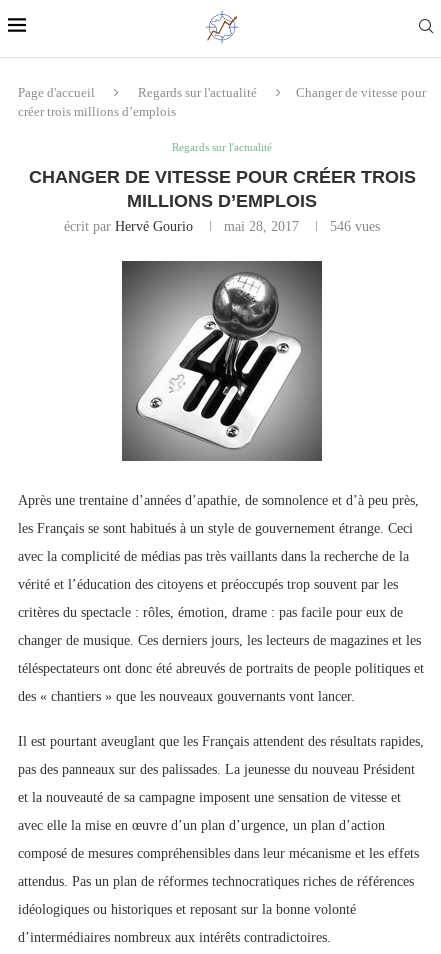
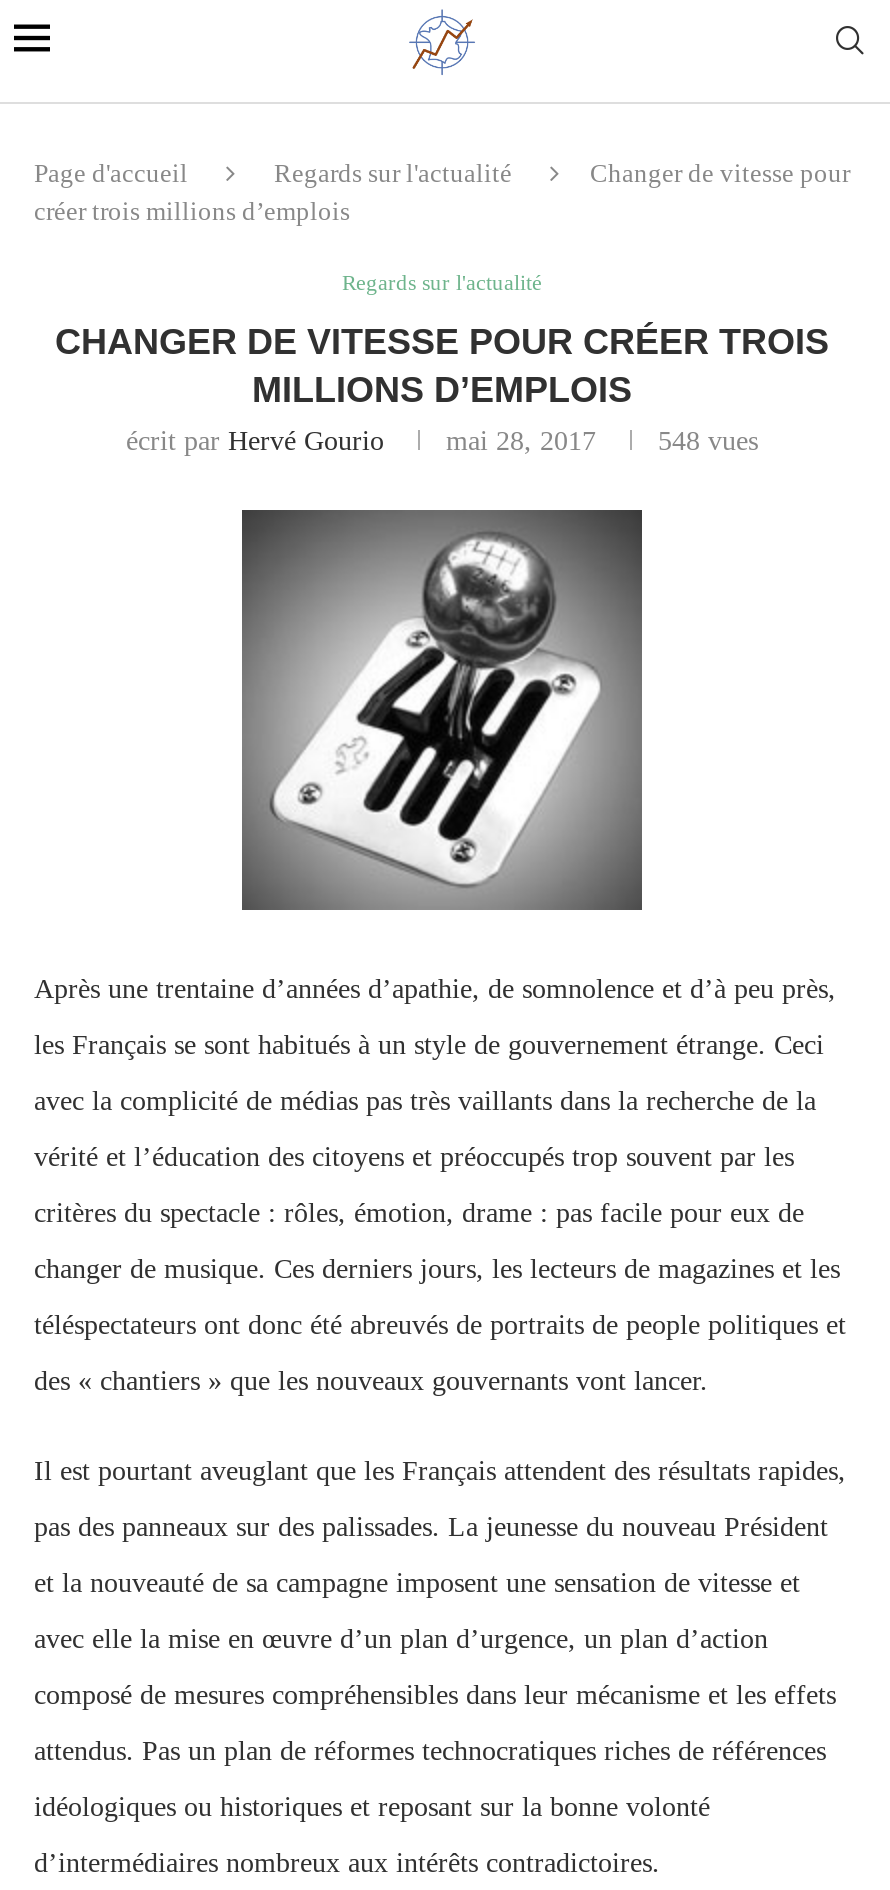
[330,219,380,234] 546 vues -> [658,426,758,456] 548 vues

